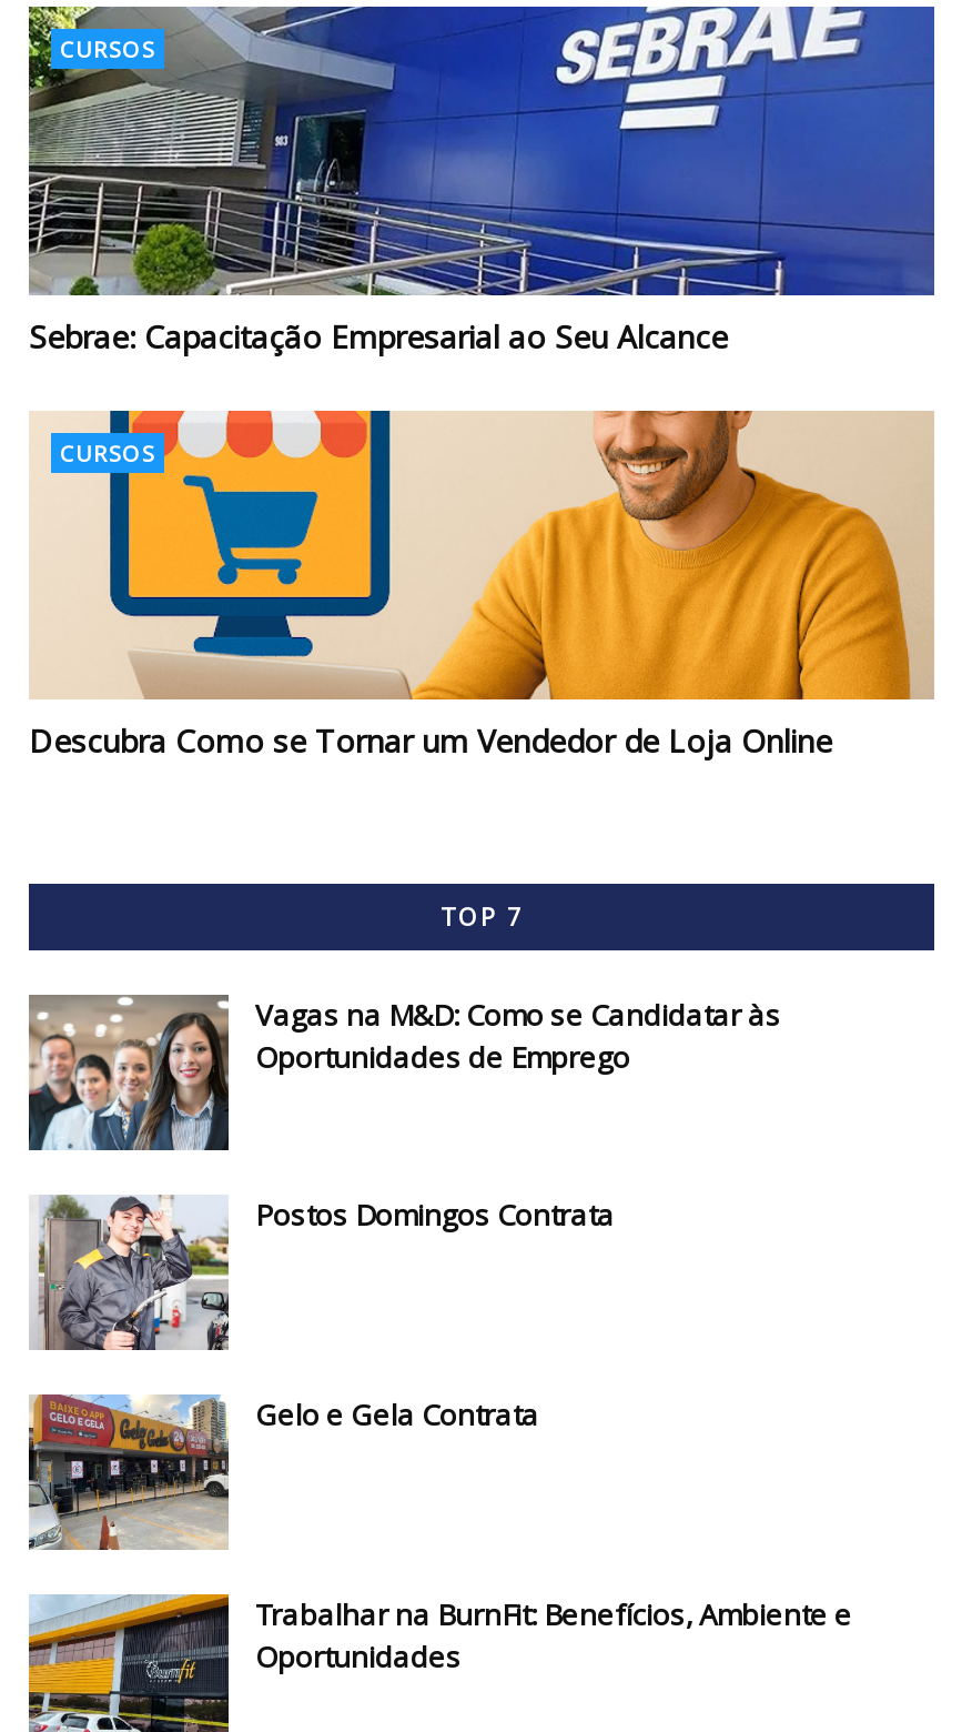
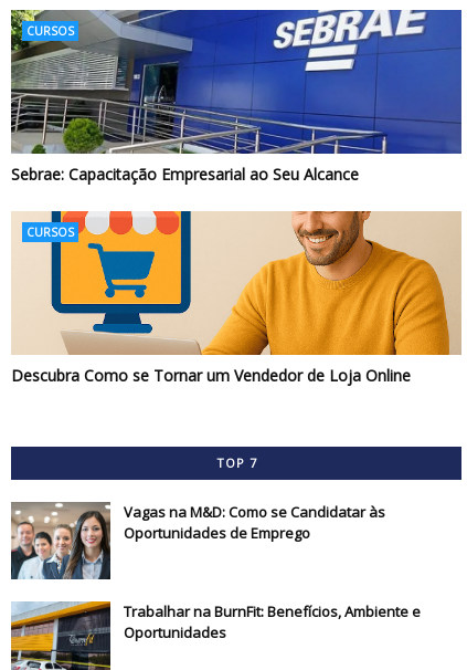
[29,1194,615,1352] [image] | Postos Domingos Contrata -> none
[29,1394,539,1552] [image] | Gelo e Gela Contrata -> none

